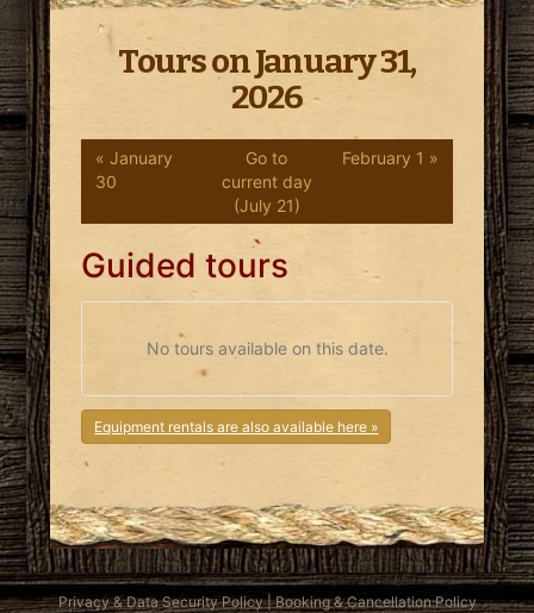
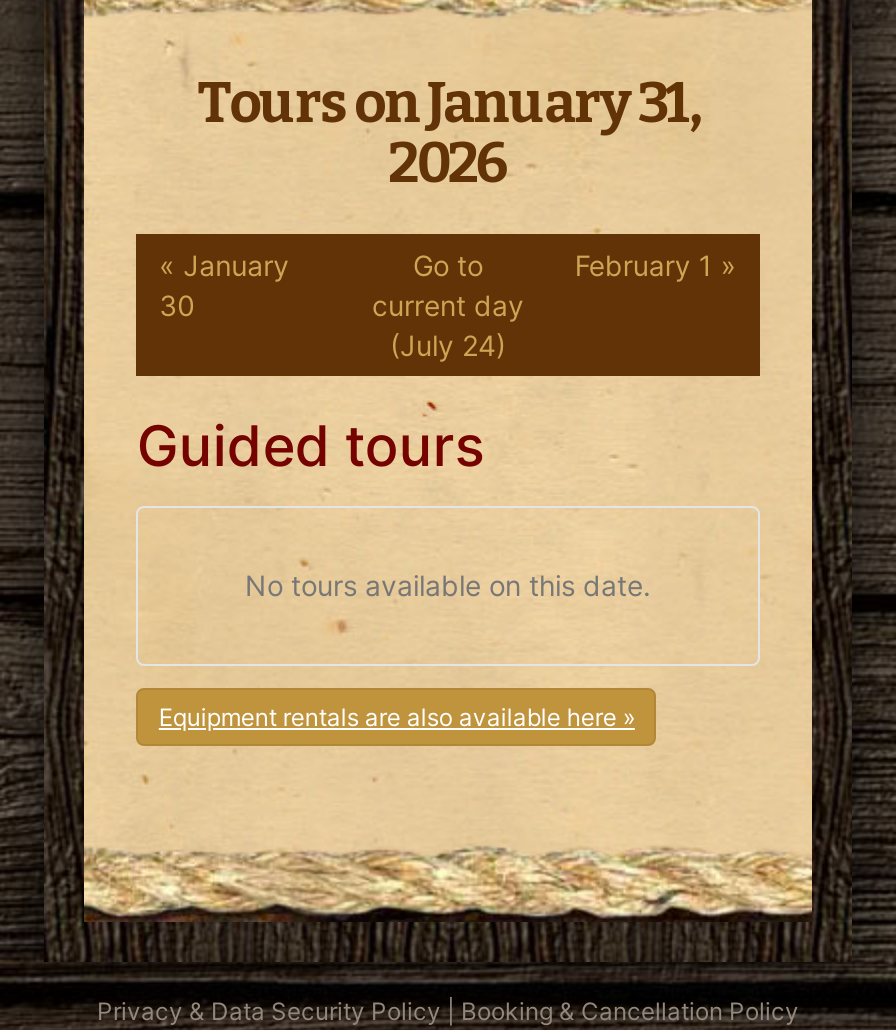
[234,195,300,215] (July 21) -> [390,327,506,361] (July 24)

